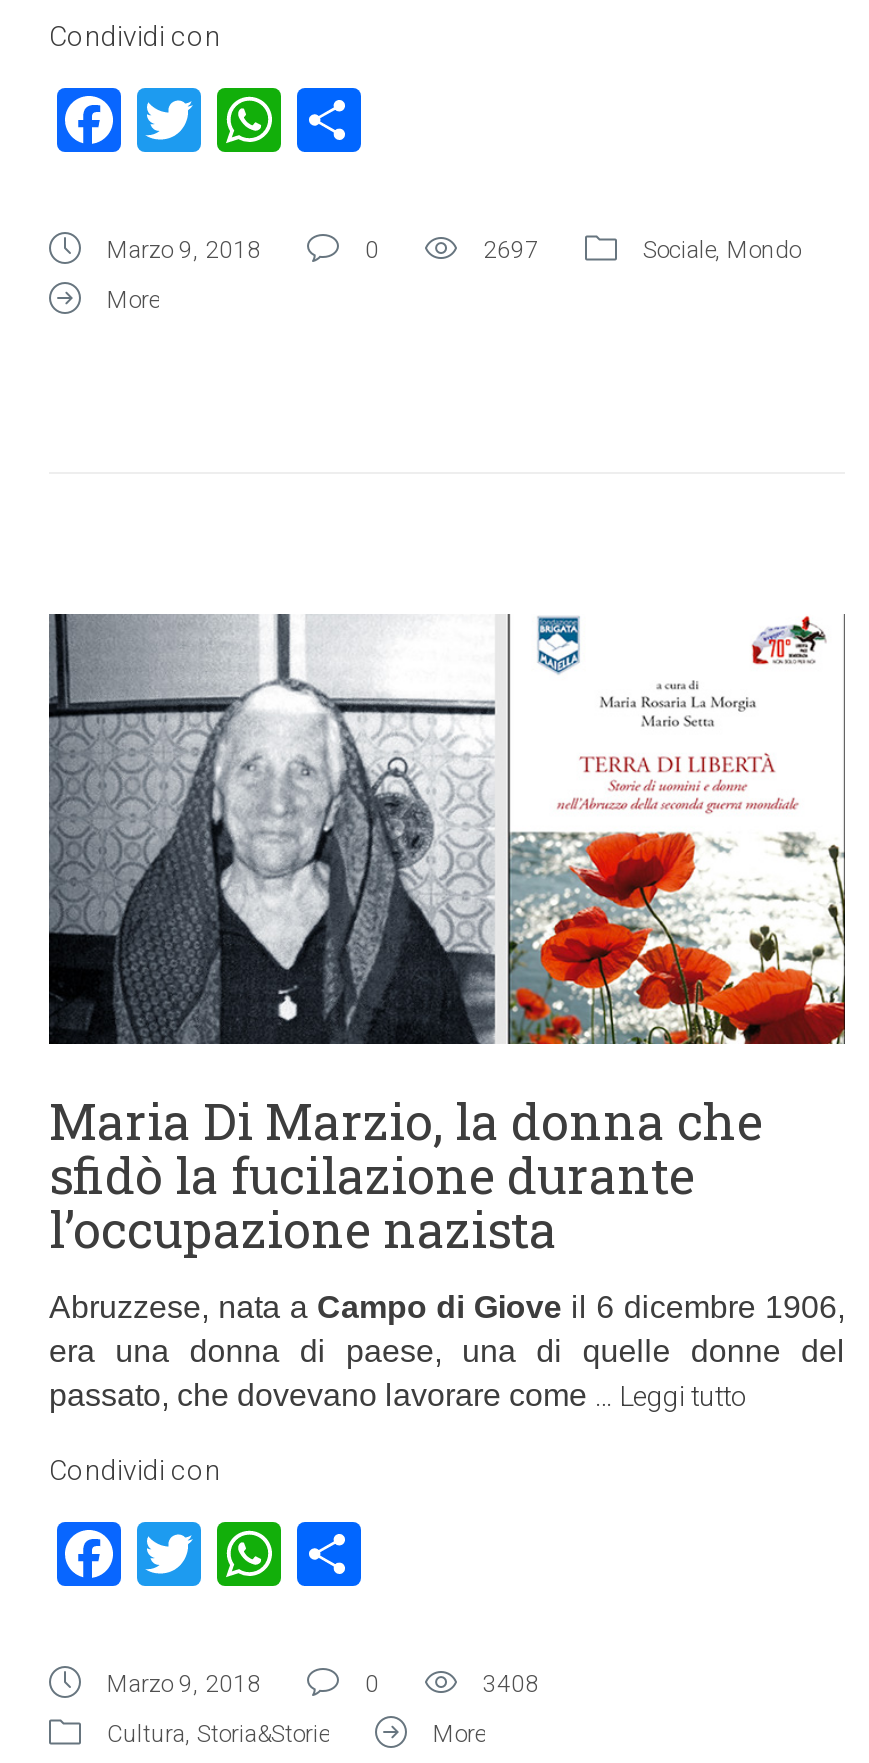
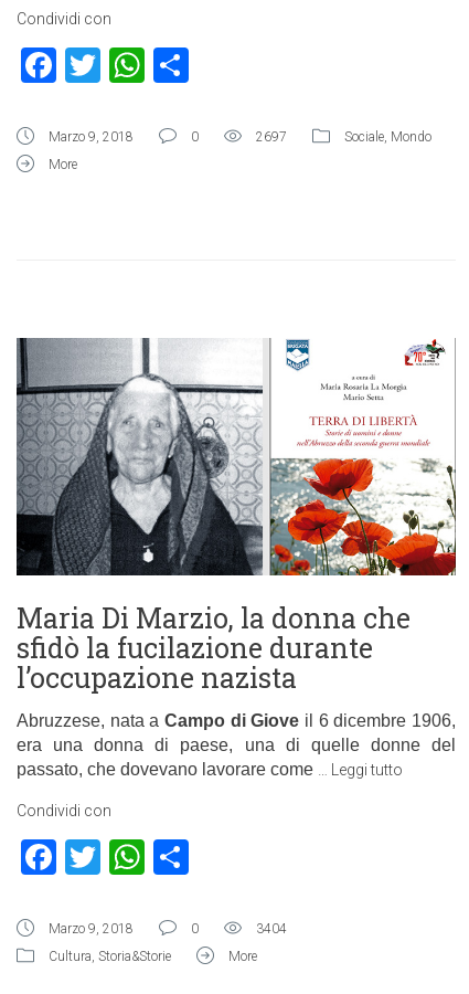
[483,1670,539,1698] 3408 -> [256,921,287,937] 3404

